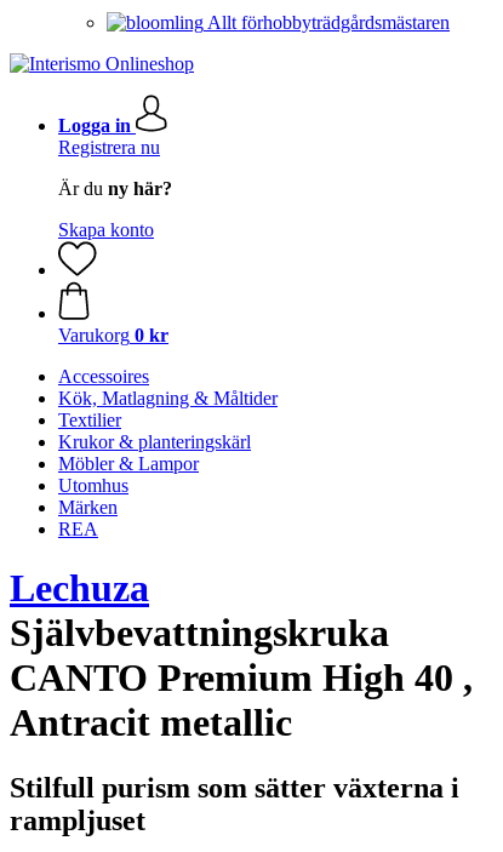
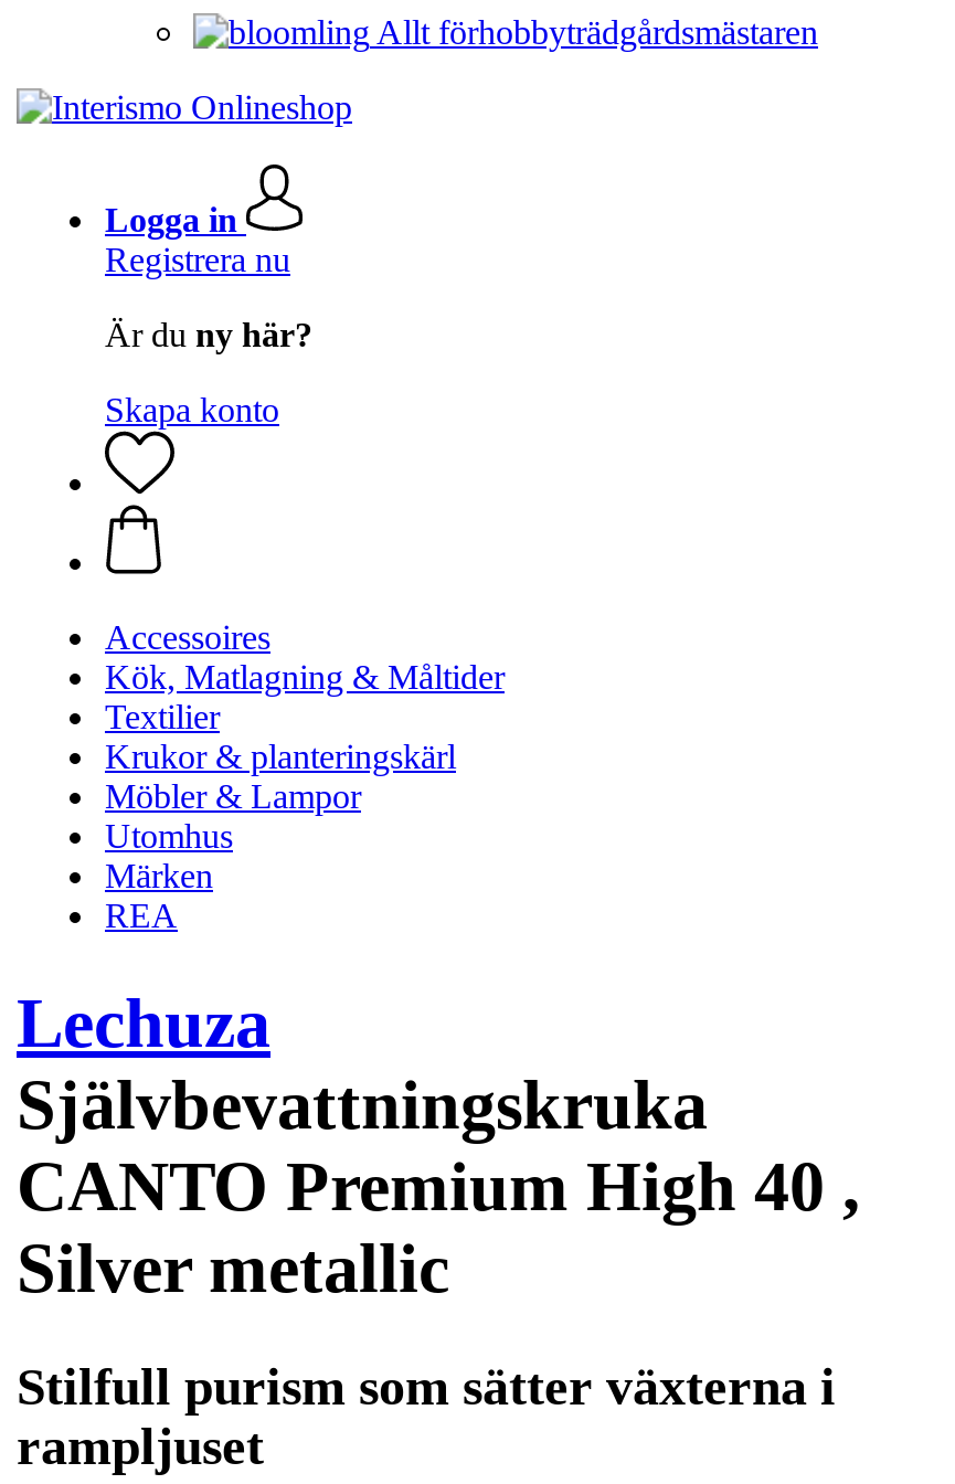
[58,325,168,345] Varukorg 0 kr -> none
[10,701,292,745] Antracit metallic -> [17,1229,449,1308] Silver metallic

